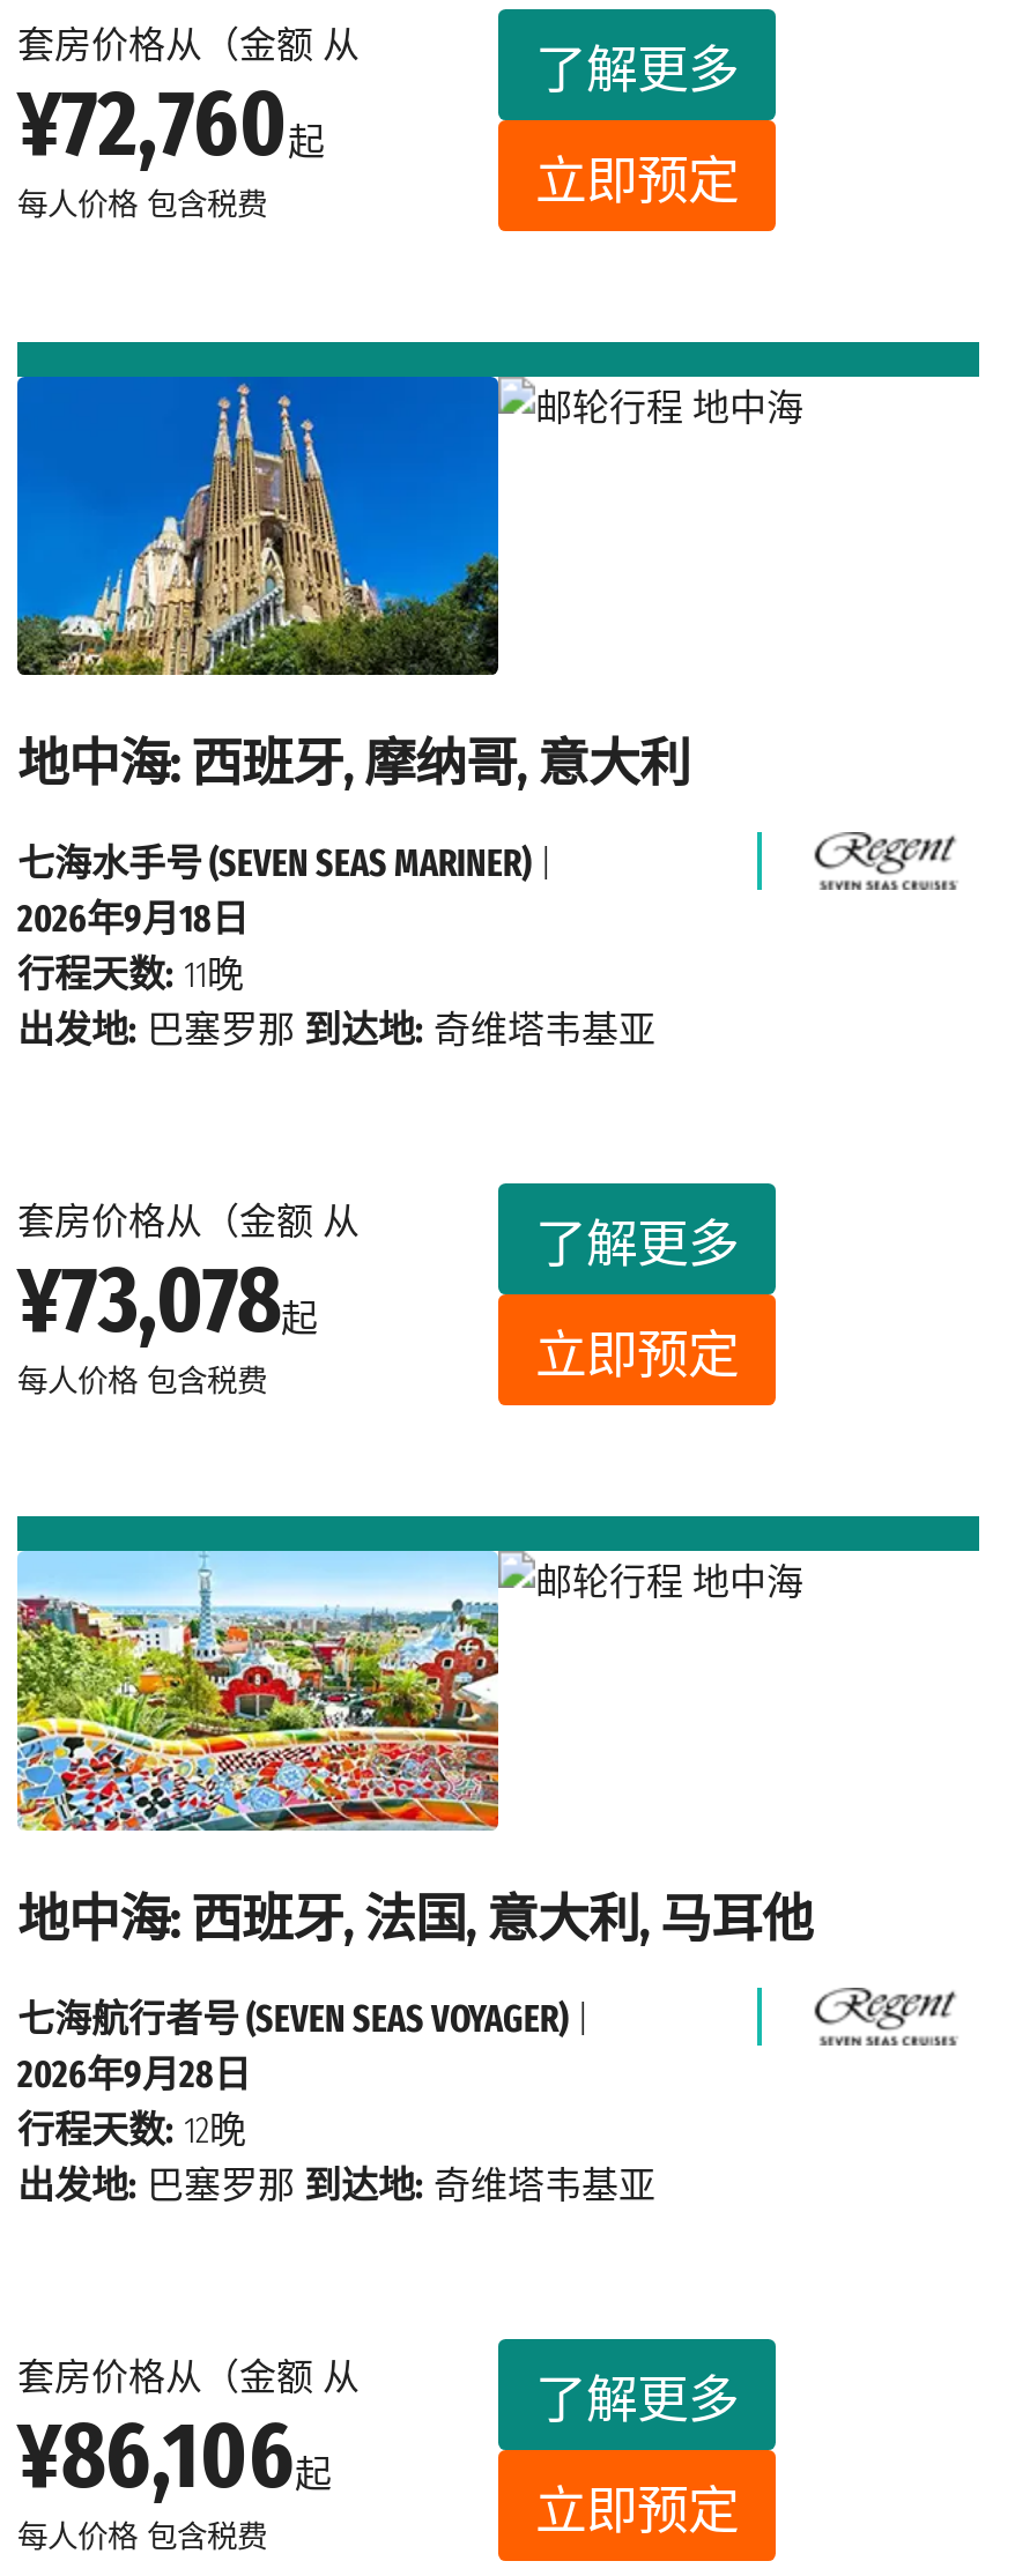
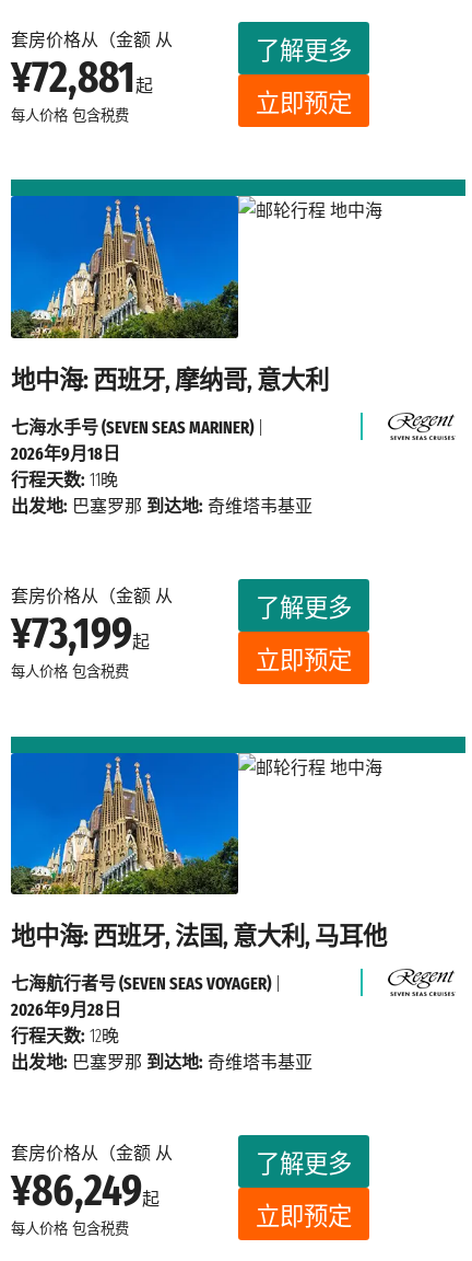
[17,69,325,180] ¥72,760起 -> [11,51,153,104] ¥72,881起
[17,1244,318,1355] ¥73,078起 -> [11,608,150,660] ¥73,199起
[15,1549,501,1833] [image] -> [10,753,239,895] [image]
[17,2400,332,2511] ¥86,106起 -> [11,1165,160,1217] ¥86,249起

